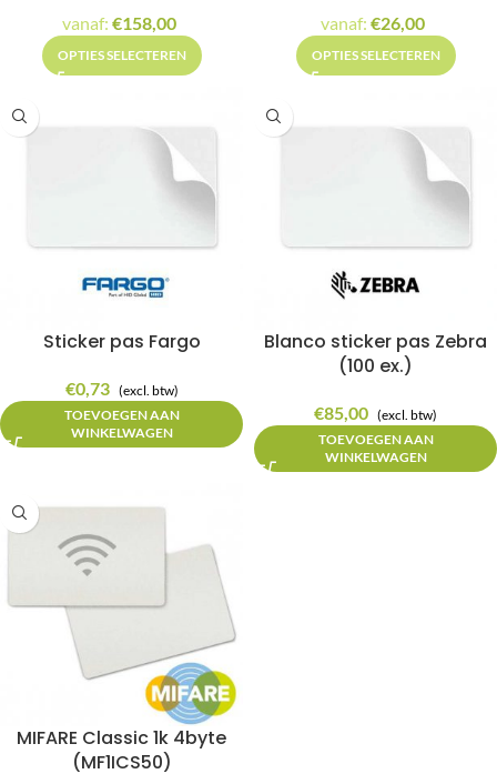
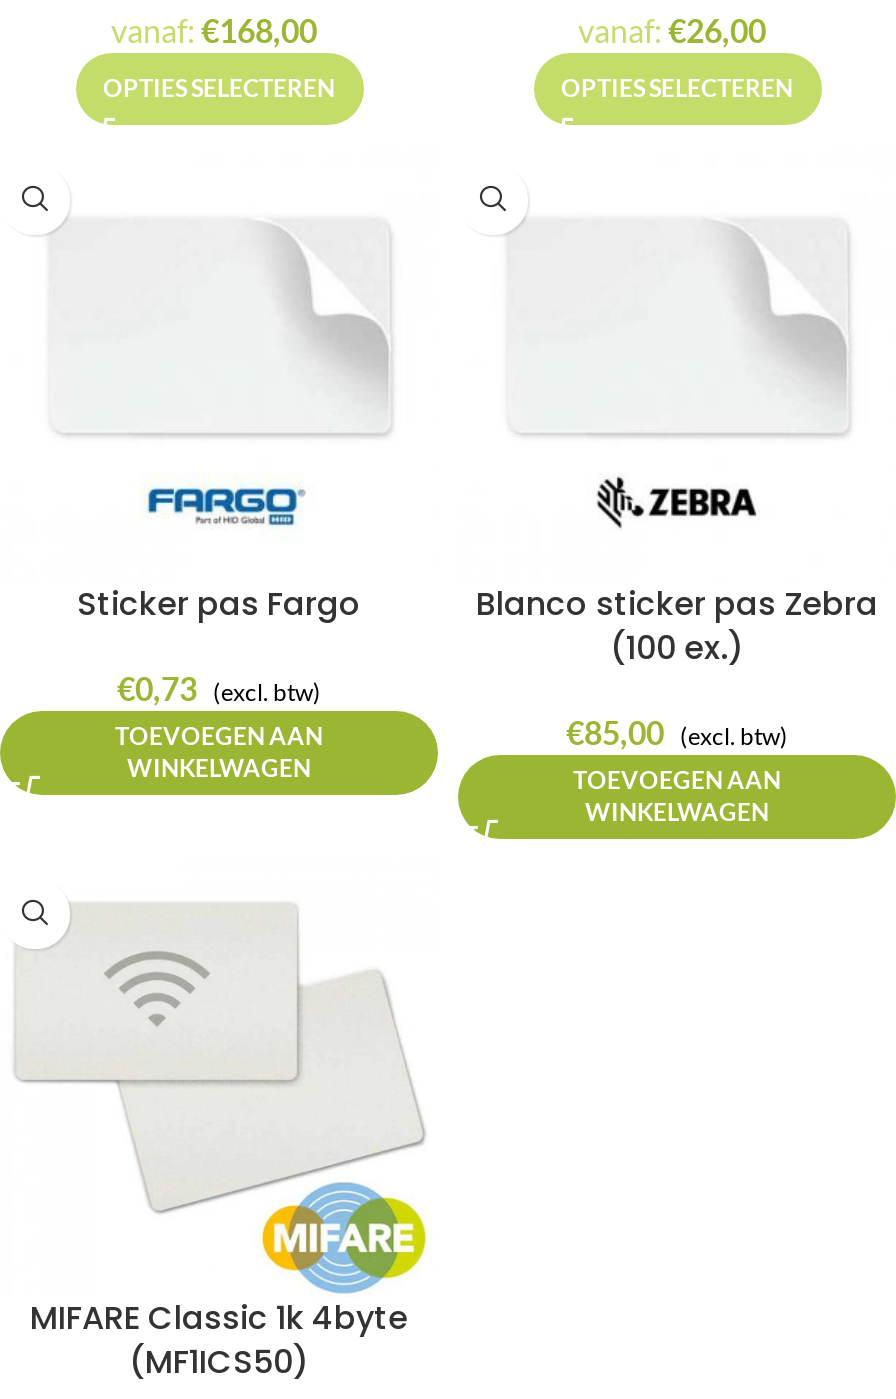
[62,12,176,33] vanaf: €158,00 -> [111,11,317,49] vanaf: €168,00

